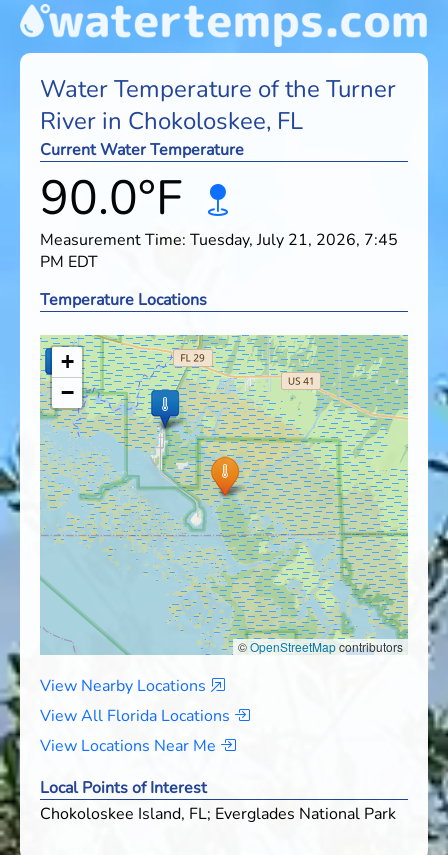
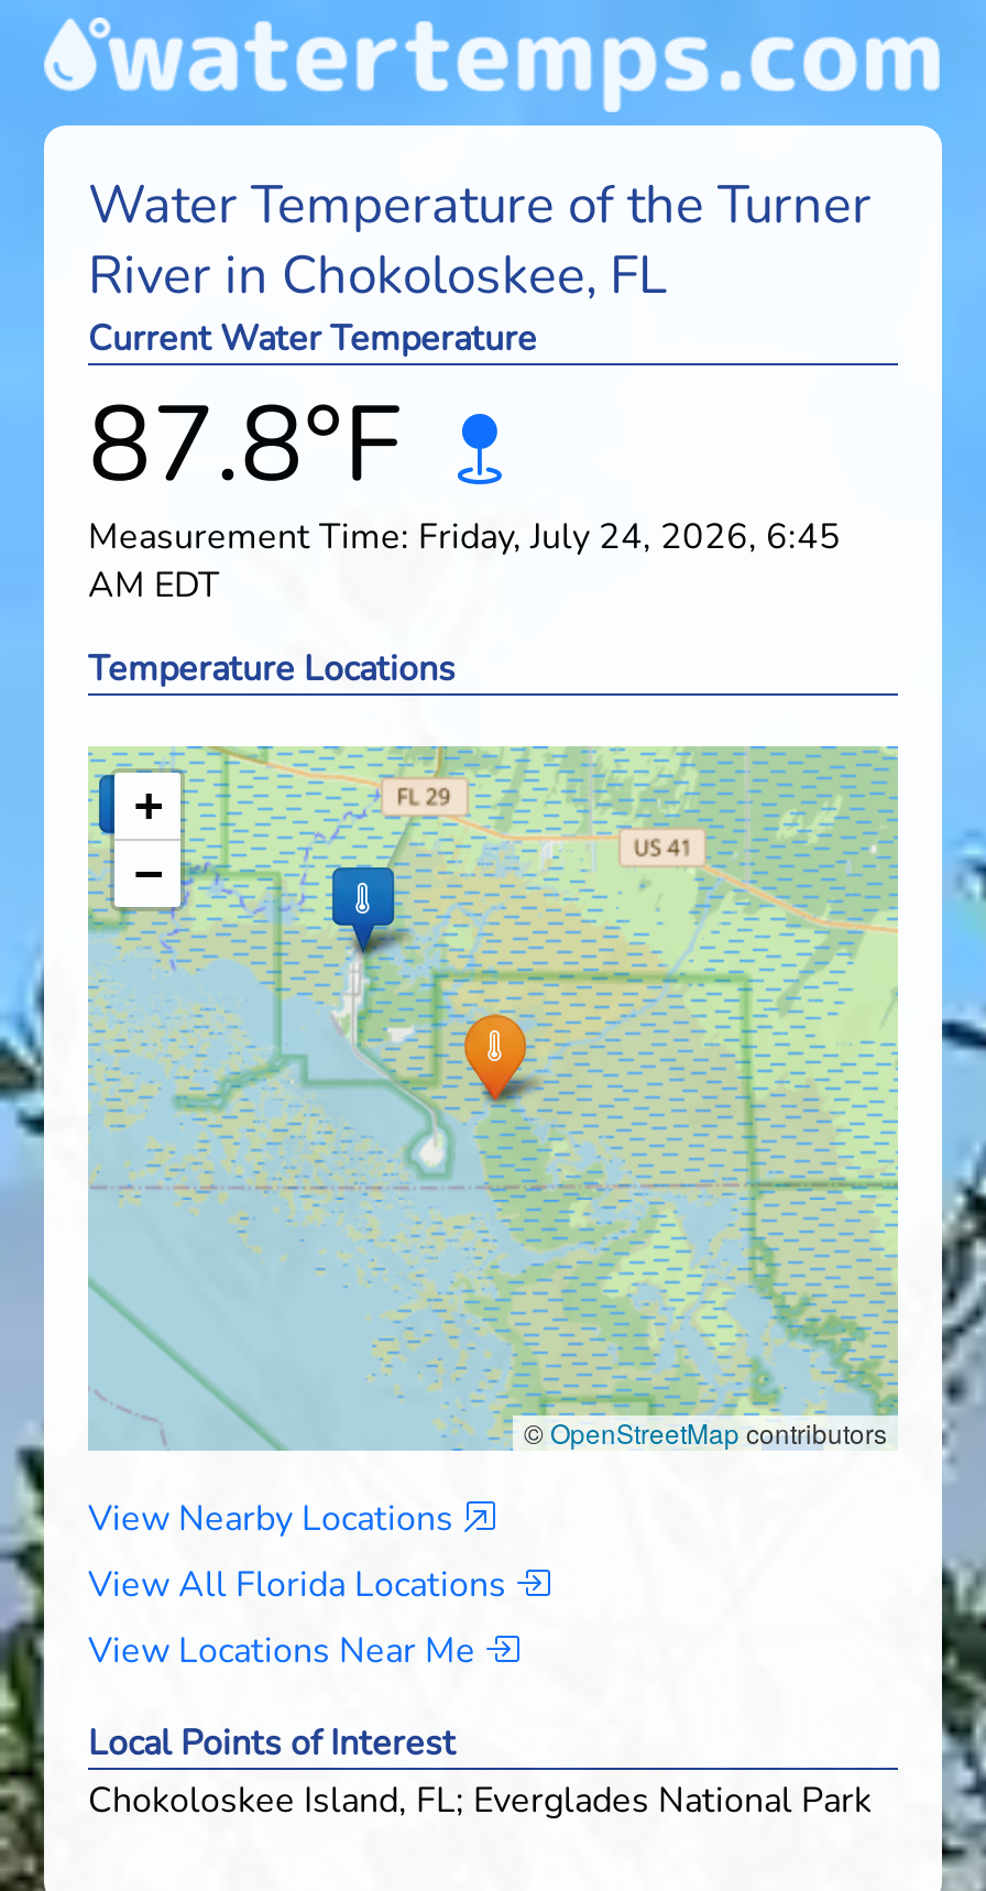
[40,165,398,273] 90.0°F | Measurement Time: Tuesday, July 21, 2026, 7:45 | PM EDT -> [88,372,841,609] 87.8°F | Measurement Time: Friday, July 24, 2026, 6:45 | AM EDT

